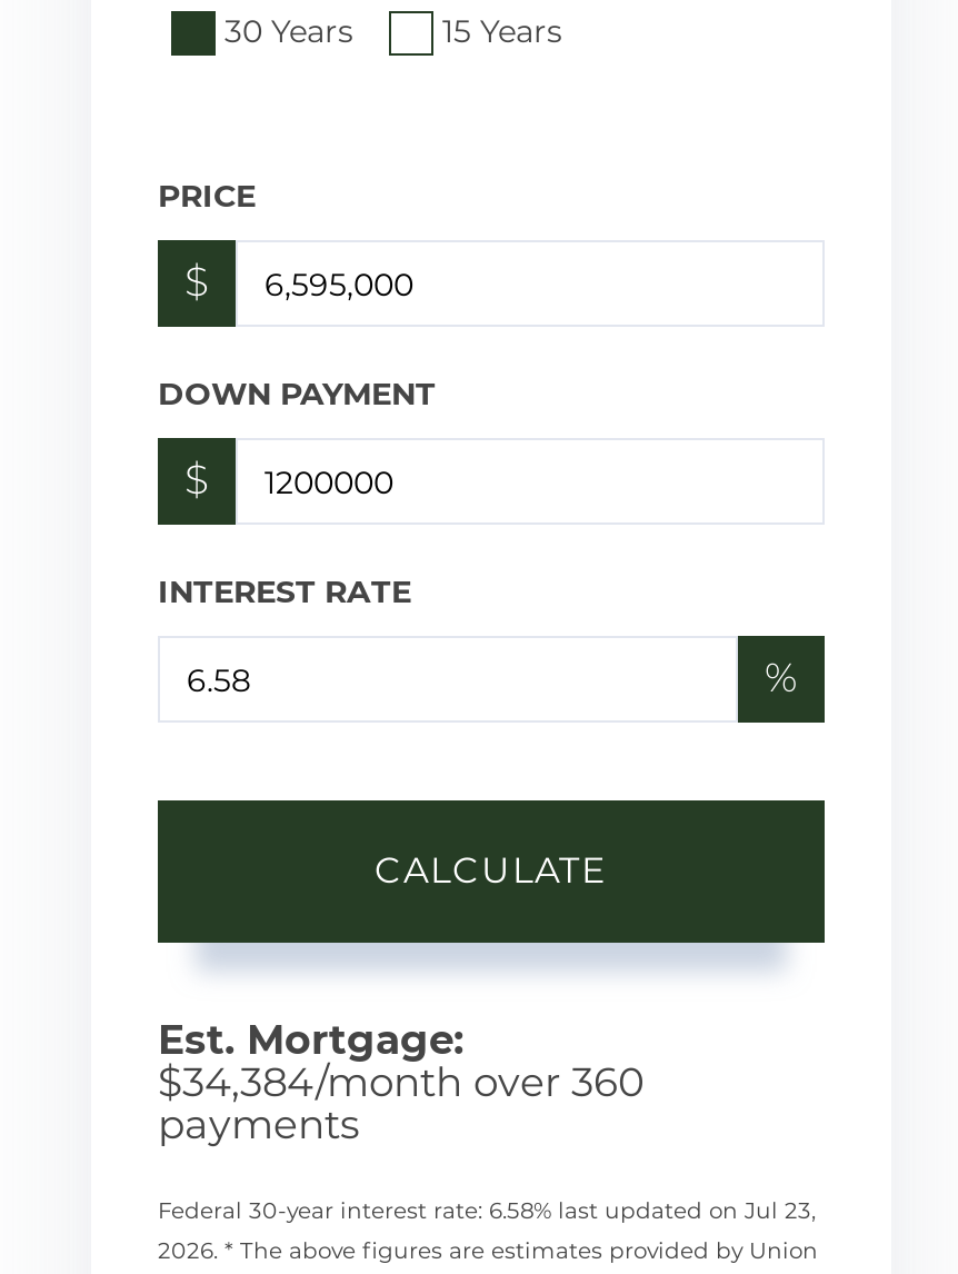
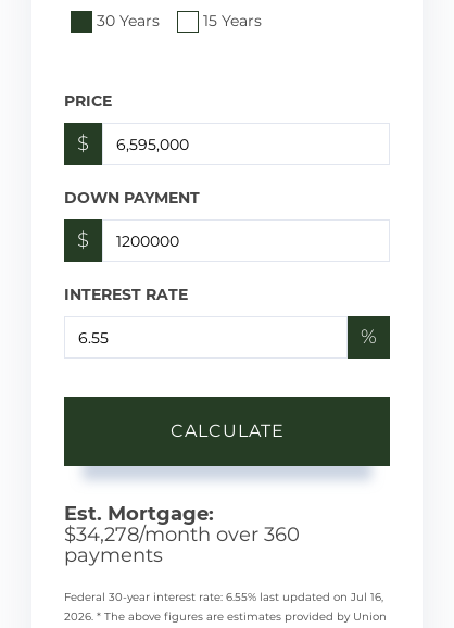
[158,1059,645,1108] $34,384/month over 360 -> [64,523,300,547] $34,278/month over 360
[158,1197,816,1226] Federal 30-year interest rate: 6.58% last updated on Jul 23, -> [64,590,383,604] Federal 30-year interest rate: 6.55% last updated on Jul 16,

